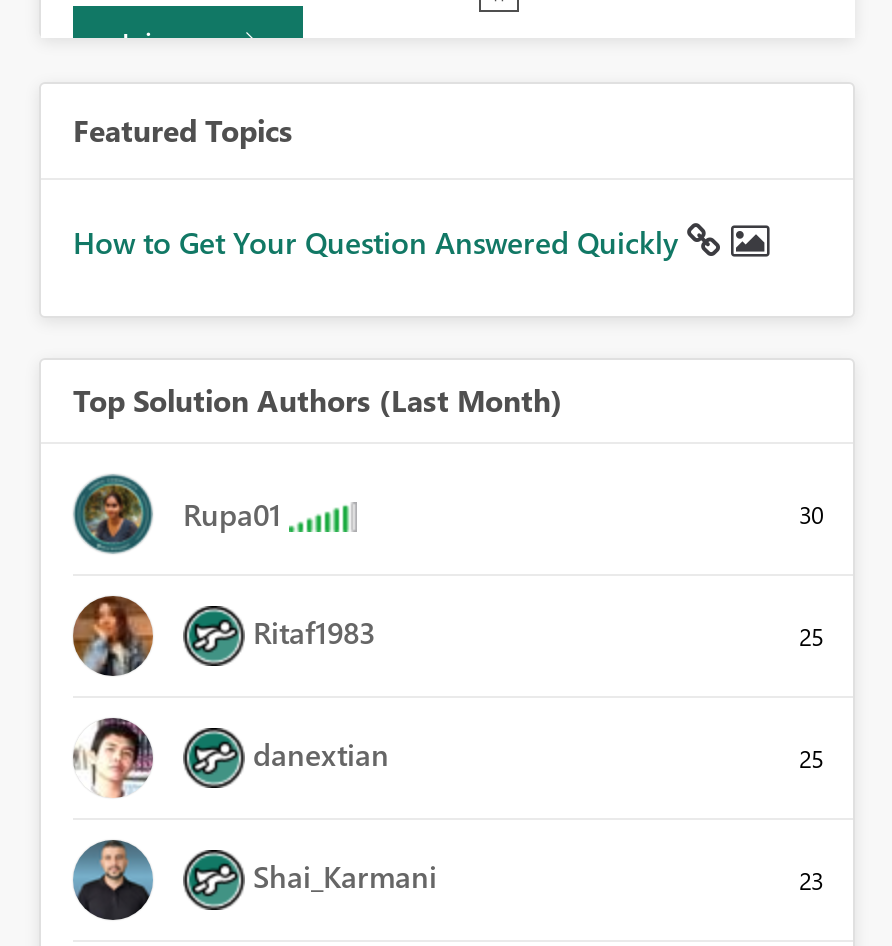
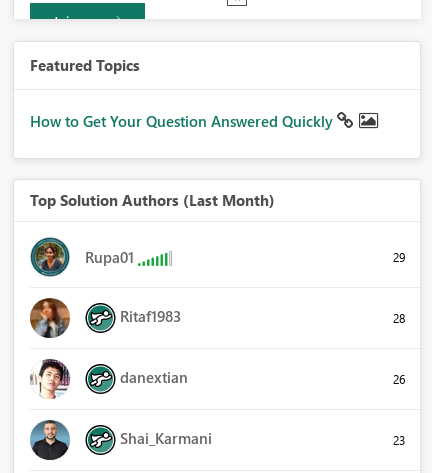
[799,497,823,529] 30 -> [393,248,405,264] 29
[799,619,823,651] 25 -> [393,309,405,325] 28
[799,741,823,773] 25 -> [393,370,405,386] 26

